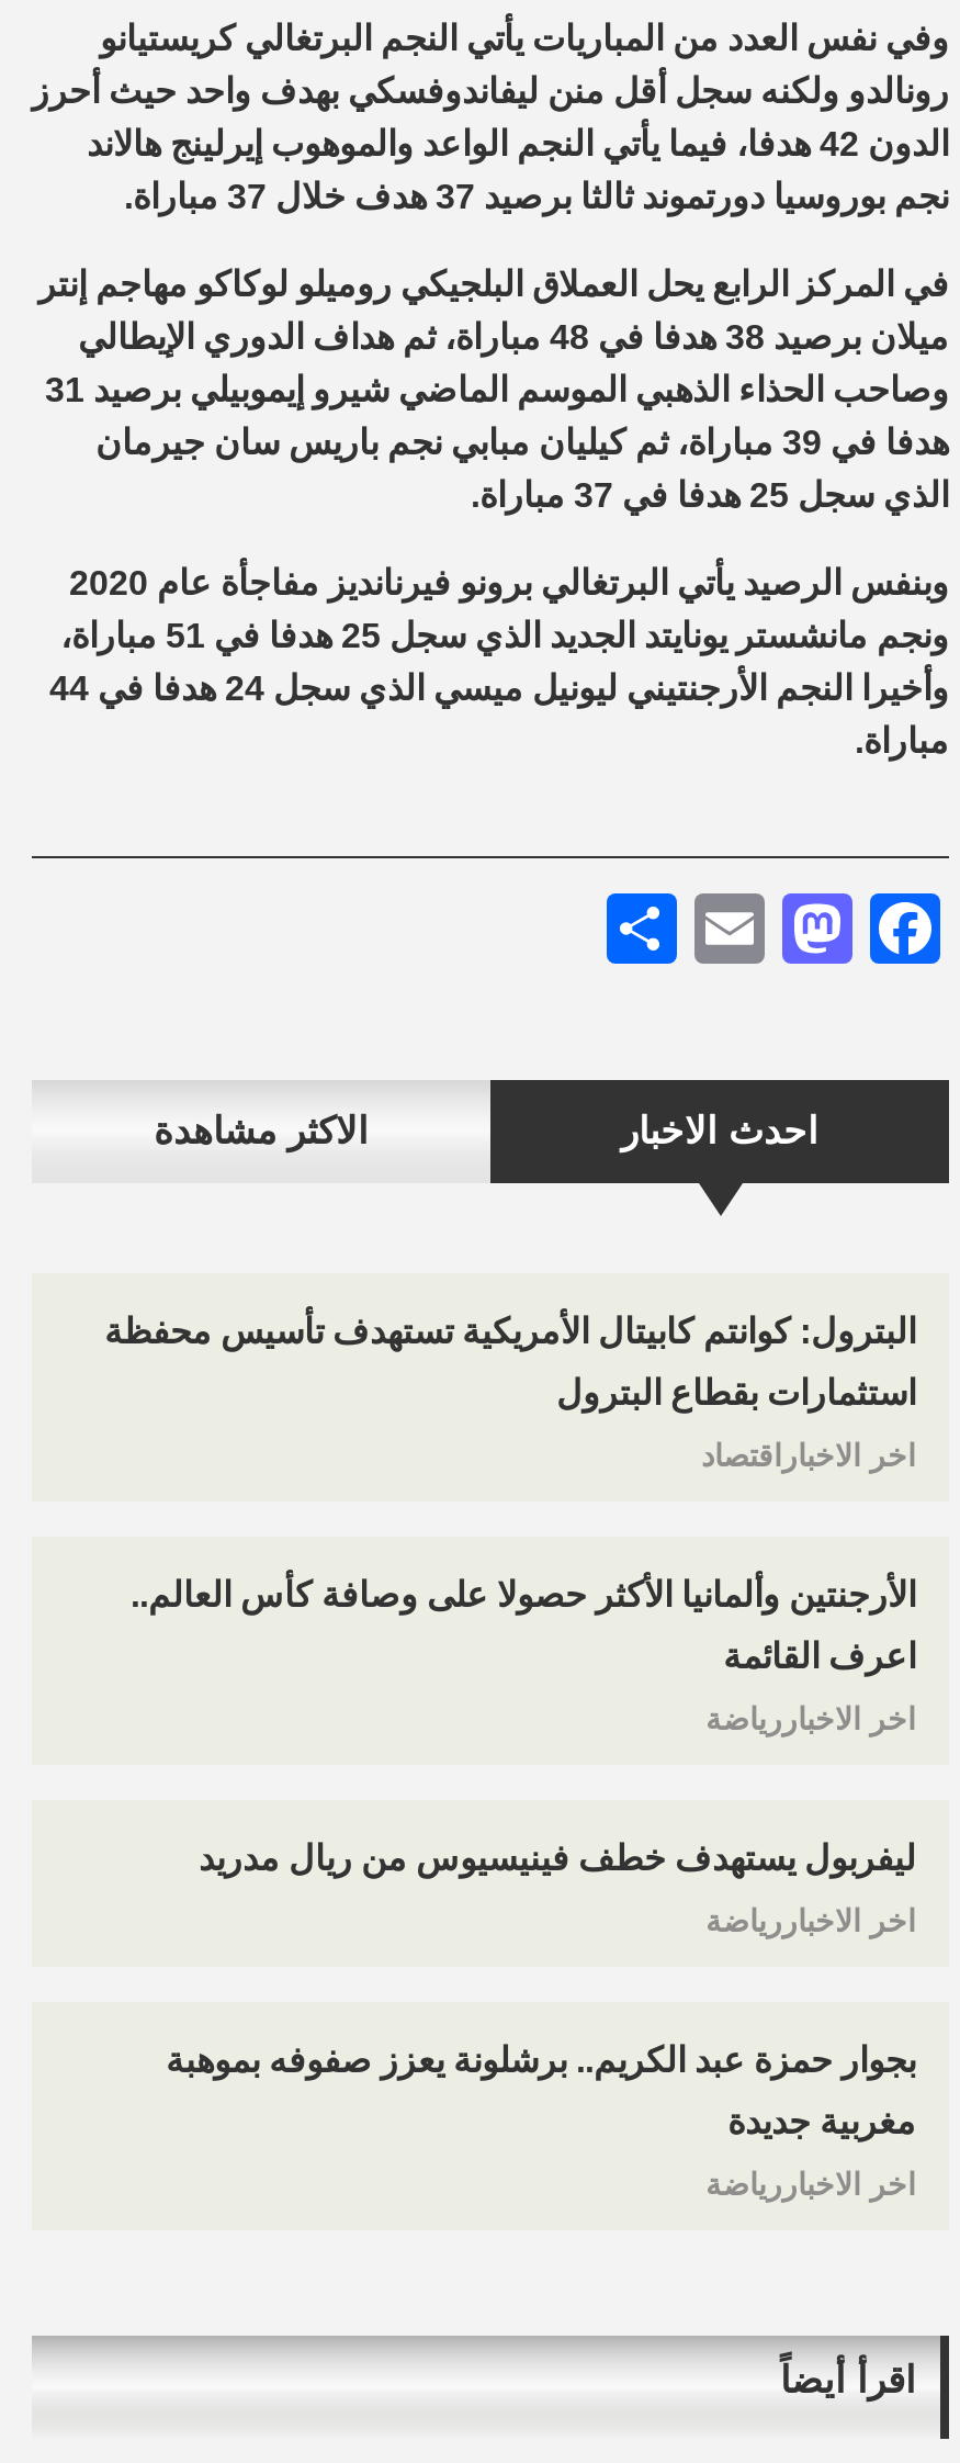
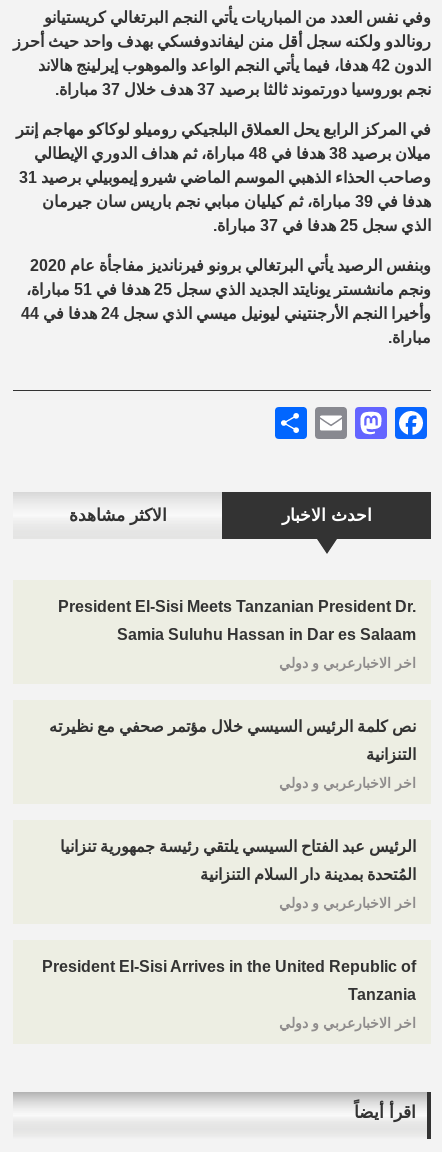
[104,1313,916,1473] البترول: كوانتم كابيتال الأمريكية تستهدف تأسيس محفظة | استثمارات بقطاع البترول | اخر الاخباراقتصاد -> [58,598,416,671] President El-Sisi Meets Tanzanian President Dr. | Samia Suluhu Hassan in Dar es Salaam | اخر الاخبارعربي و دولي
[131,1576,916,1736] الأرجنتين وألمانيا الأكثر حصولا على وصافة كأس العالم.. | اعرف القائمة | اخر الاخباررياضة -> [49,718,416,791] نص كلمة الرئيس السيسي خلال مؤتمر صحفي مع نظيرته | التنزانية | اخر الاخبارعربي و دولي
[199,1840,916,1938] ليفربول يستهدف خطف فينيسيوس من ريال مدريد | اخر الاخباررياضة -> [60,838,416,911] الرئيس عبد الفتاح السيسي يلتقي رئيسة جمهورية تنزانيا | المُتحدة بمدينة دار السلام التنزانية | اخر الاخبارعربي و دولي
[166,2042,916,2202] بجوار حمزة عبد الكريم.. برشلونة يعزز صفوفه بموهبة | مغربية جديدة | اخر الاخباررياضة -> [42,958,416,1031] President El-Sisi Arrives in the United Republic of | Tanzania | اخر الاخبارعربي و دولي

